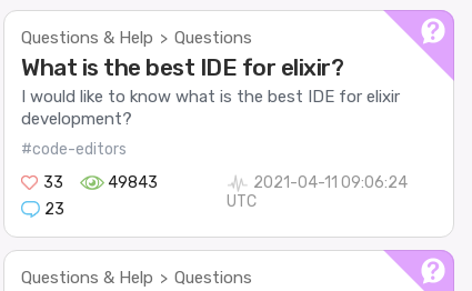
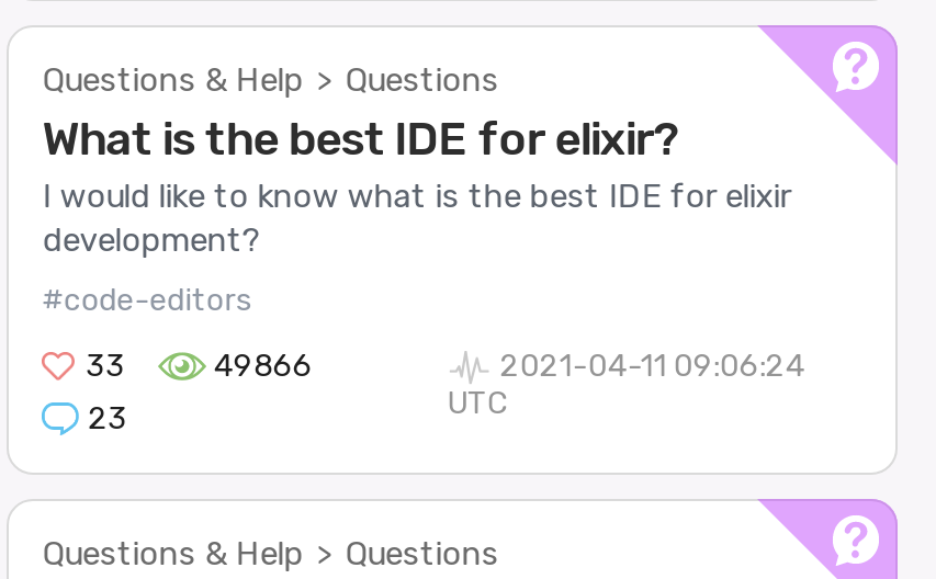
[108,173,158,192] 49843 -> [214,346,313,384] 49866

